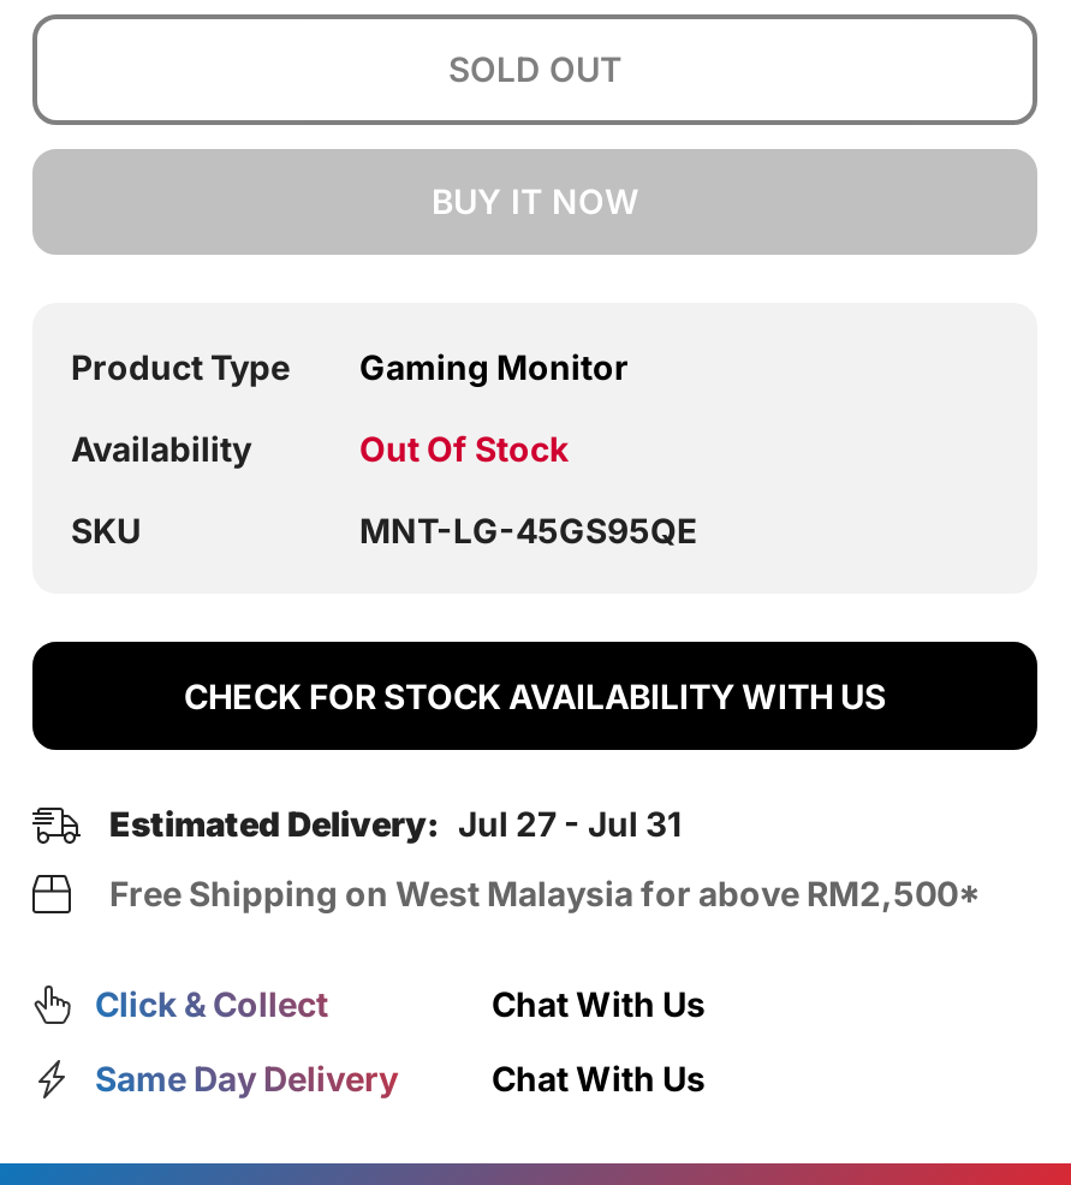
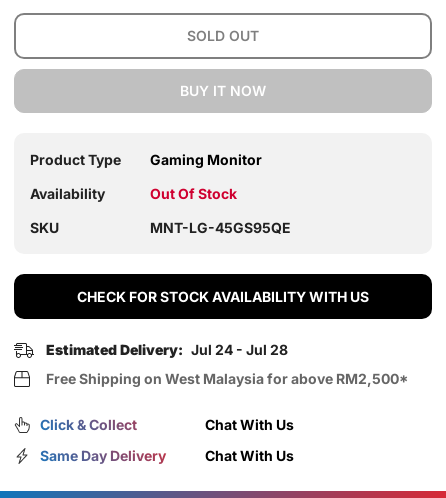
[109,803,682,844] Estimated Delivery: Jul 27 - Jul 31 -> [46,341,288,358] Estimated Delivery: Jul 24 - Jul 28

